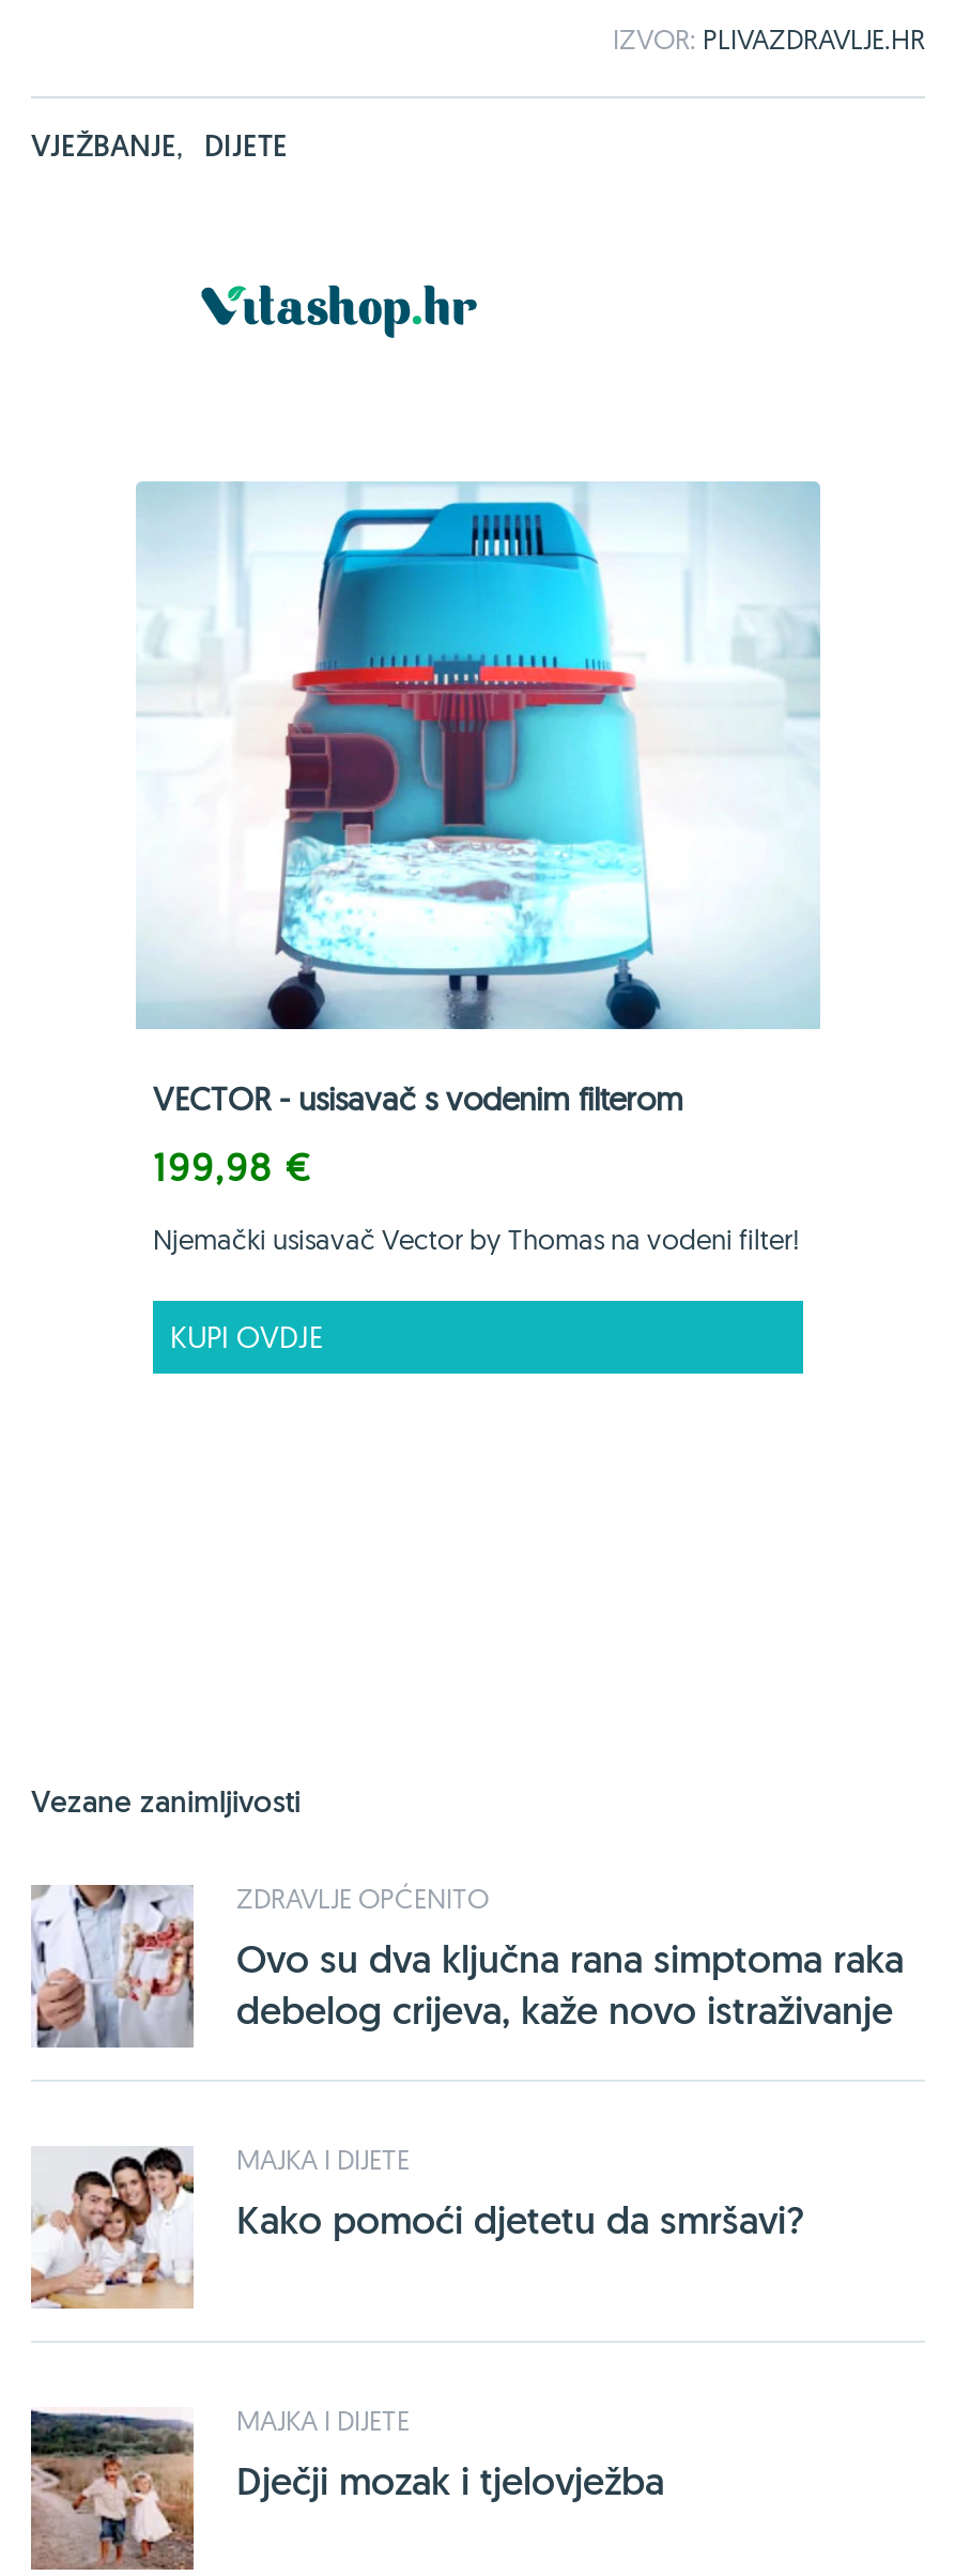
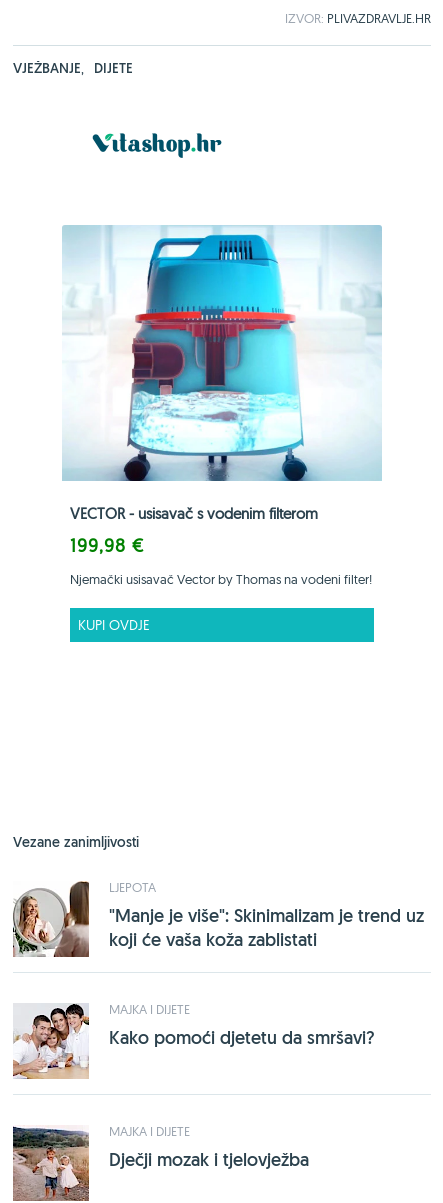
[31,1880,904,2050] [image] | ZDRAVLJE OPĆENITO | Ovo su dva ključna rana simptoma raka | debelog crijeva, kaže novo istraživanje -> [12,879,424,957] [image] | LJEPOTA | "Manje je više": Skinimalizam je trend uz | koji će vaša koža zablistati

